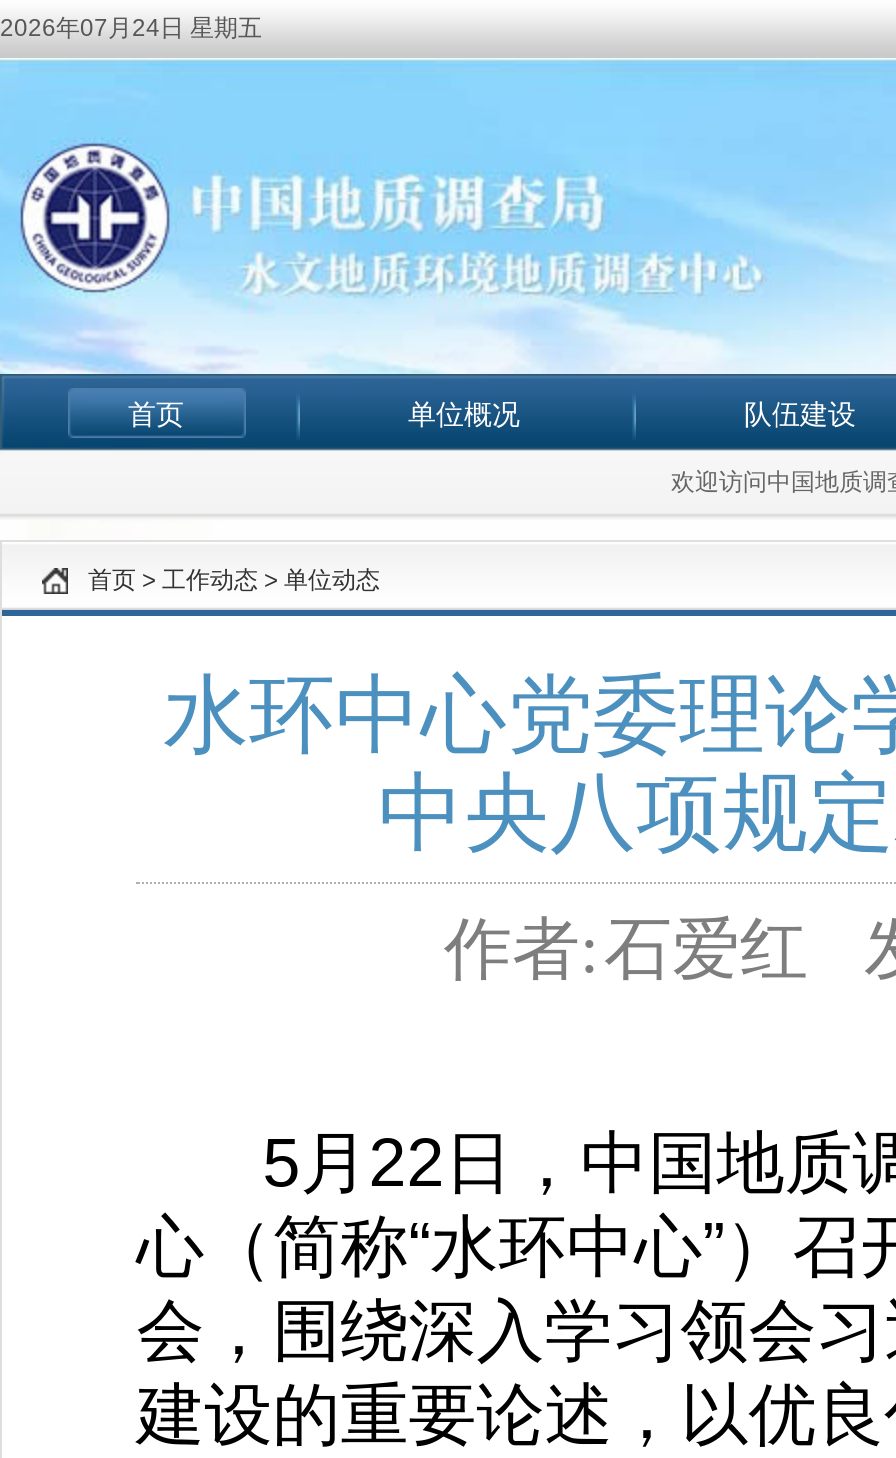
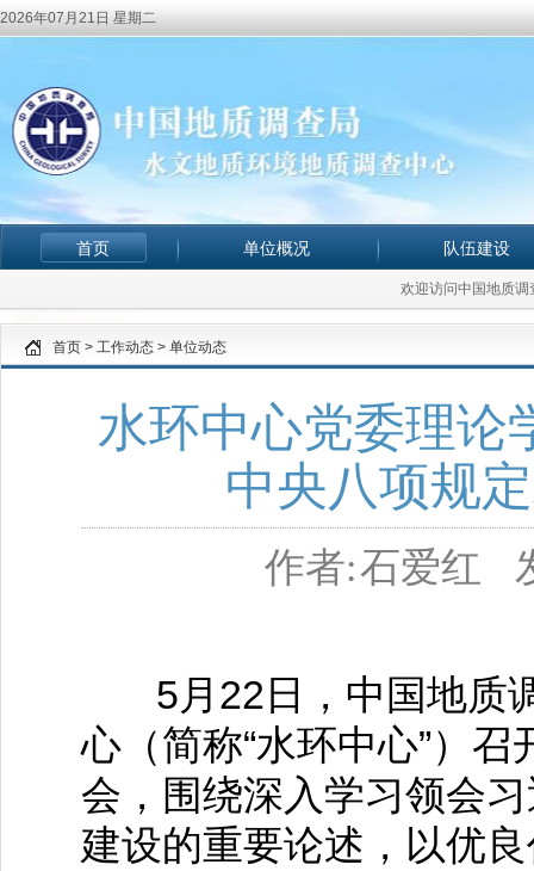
[0,14,262,42] 2026年07月24日 星期五 -> [0,10,156,26] 2026年07月21日 星期二

